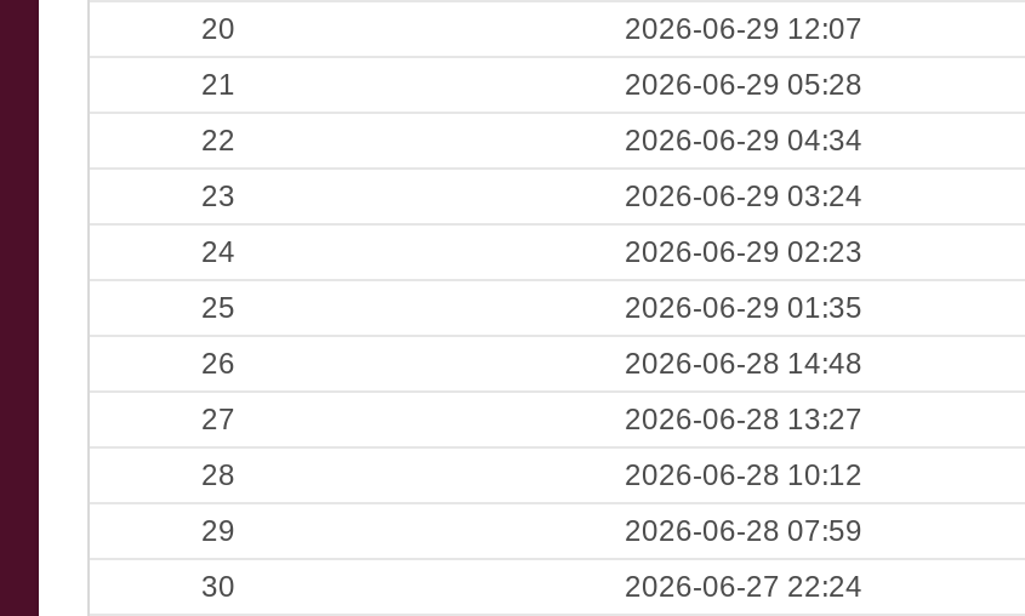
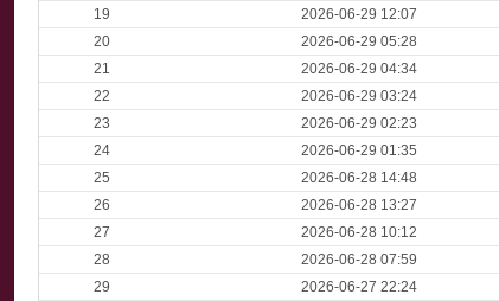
[201,12,235,46] 20 -> [94,6,110,23] 19
[201,68,235,102] 21 -> [94,33,110,50] 20
[201,124,235,158] 22 -> [94,60,110,77] 21
[201,179,235,213] 23 -> [94,88,110,104] 22
[201,235,235,269] 24 -> [94,115,110,132] 23
[201,291,235,325] 25 -> [94,142,110,159] 24
[201,347,235,381] 26 -> [94,169,110,186] 25
[201,403,235,437] 27 -> [94,197,110,213] 26
[201,458,235,492] 28 -> [94,224,110,241] 27
[201,514,235,548] 29 -> [94,251,110,268] 28
[201,570,235,604] 30 -> [94,278,110,295] 29

